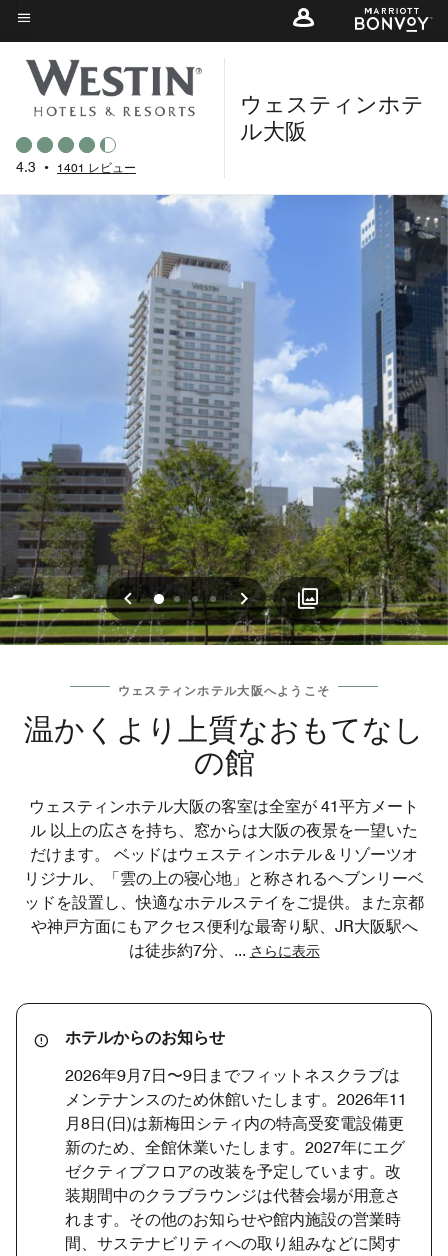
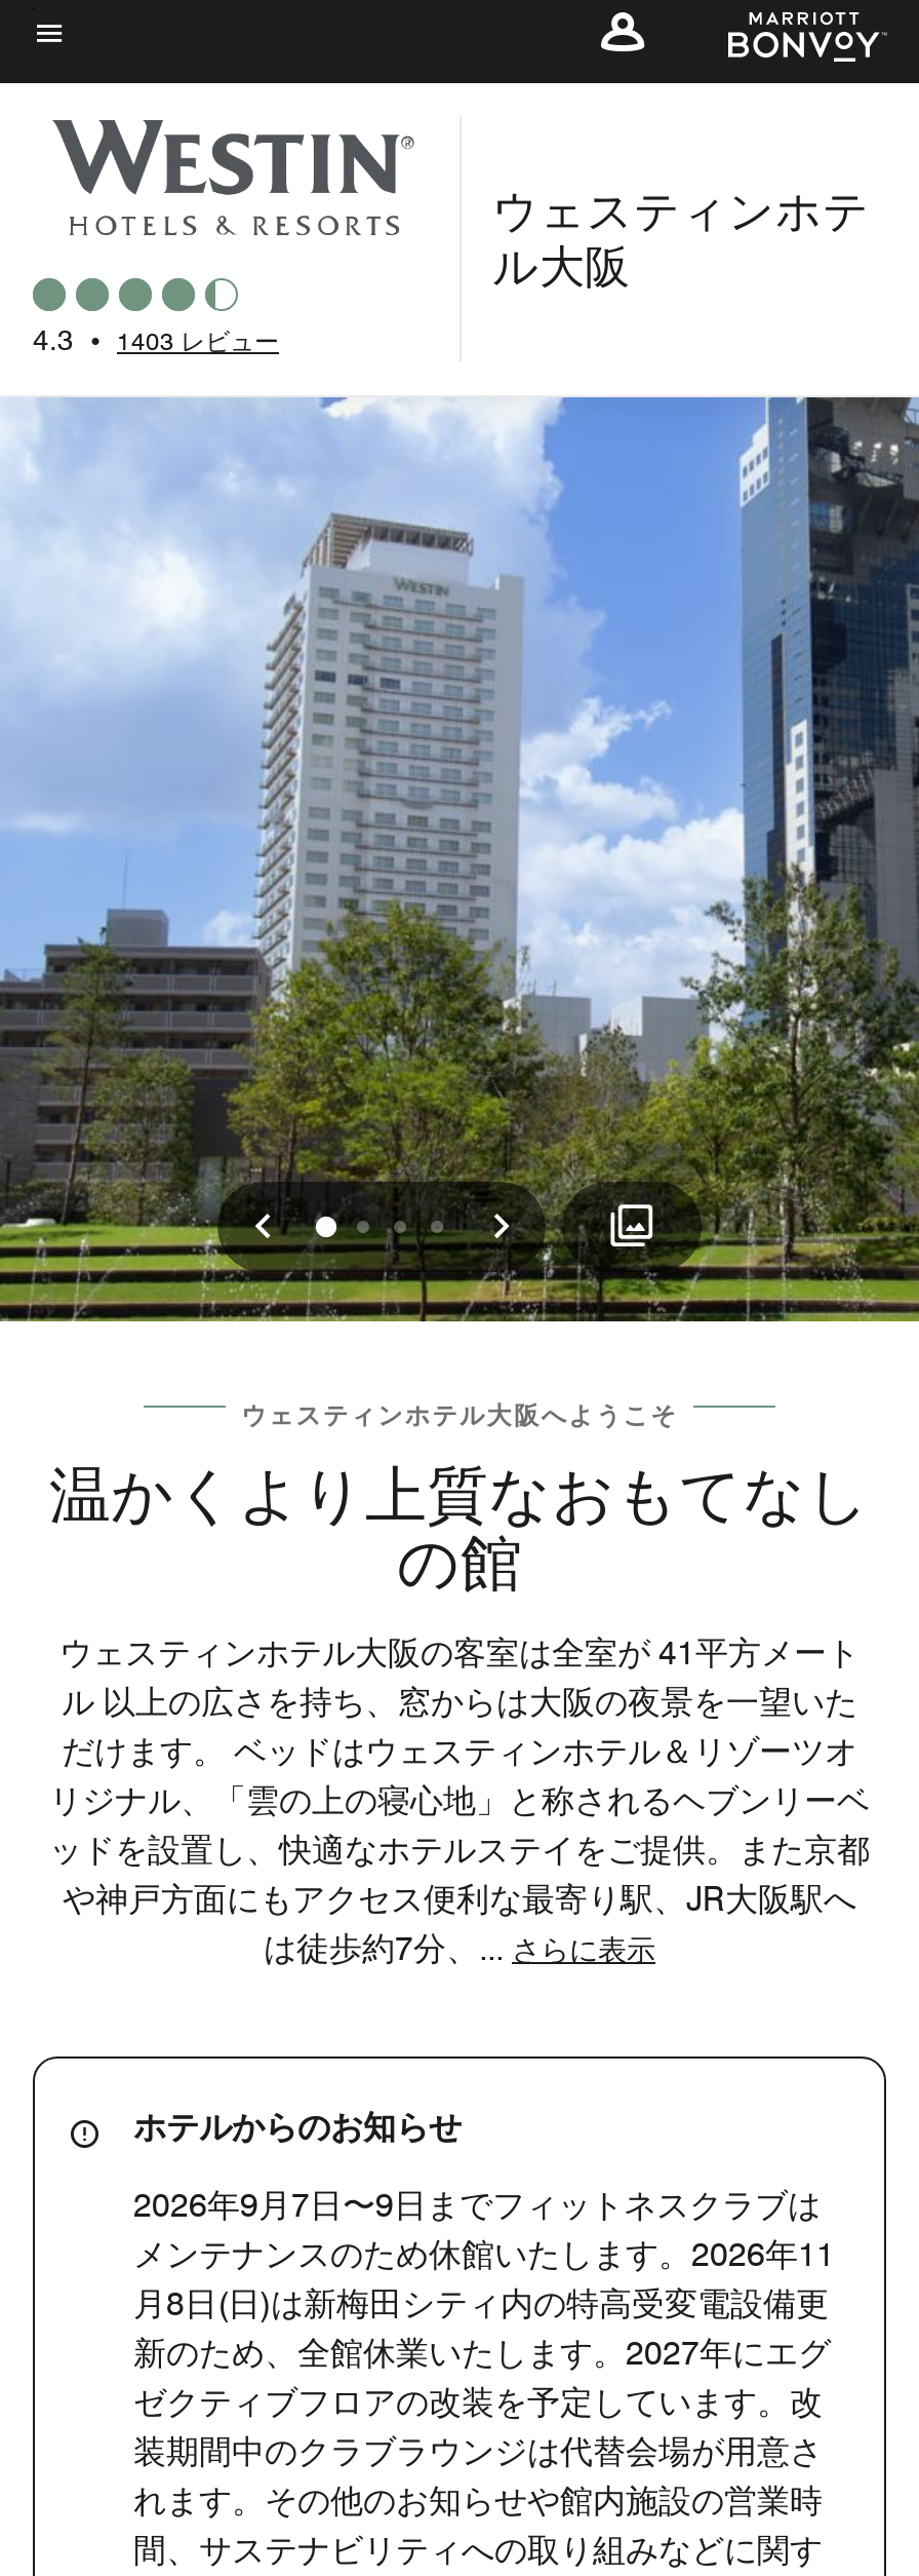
[16,159,136,175] 4.3 • 1401 レビュー -> [33,323,279,356] 4.3 • 1403 レビュー

